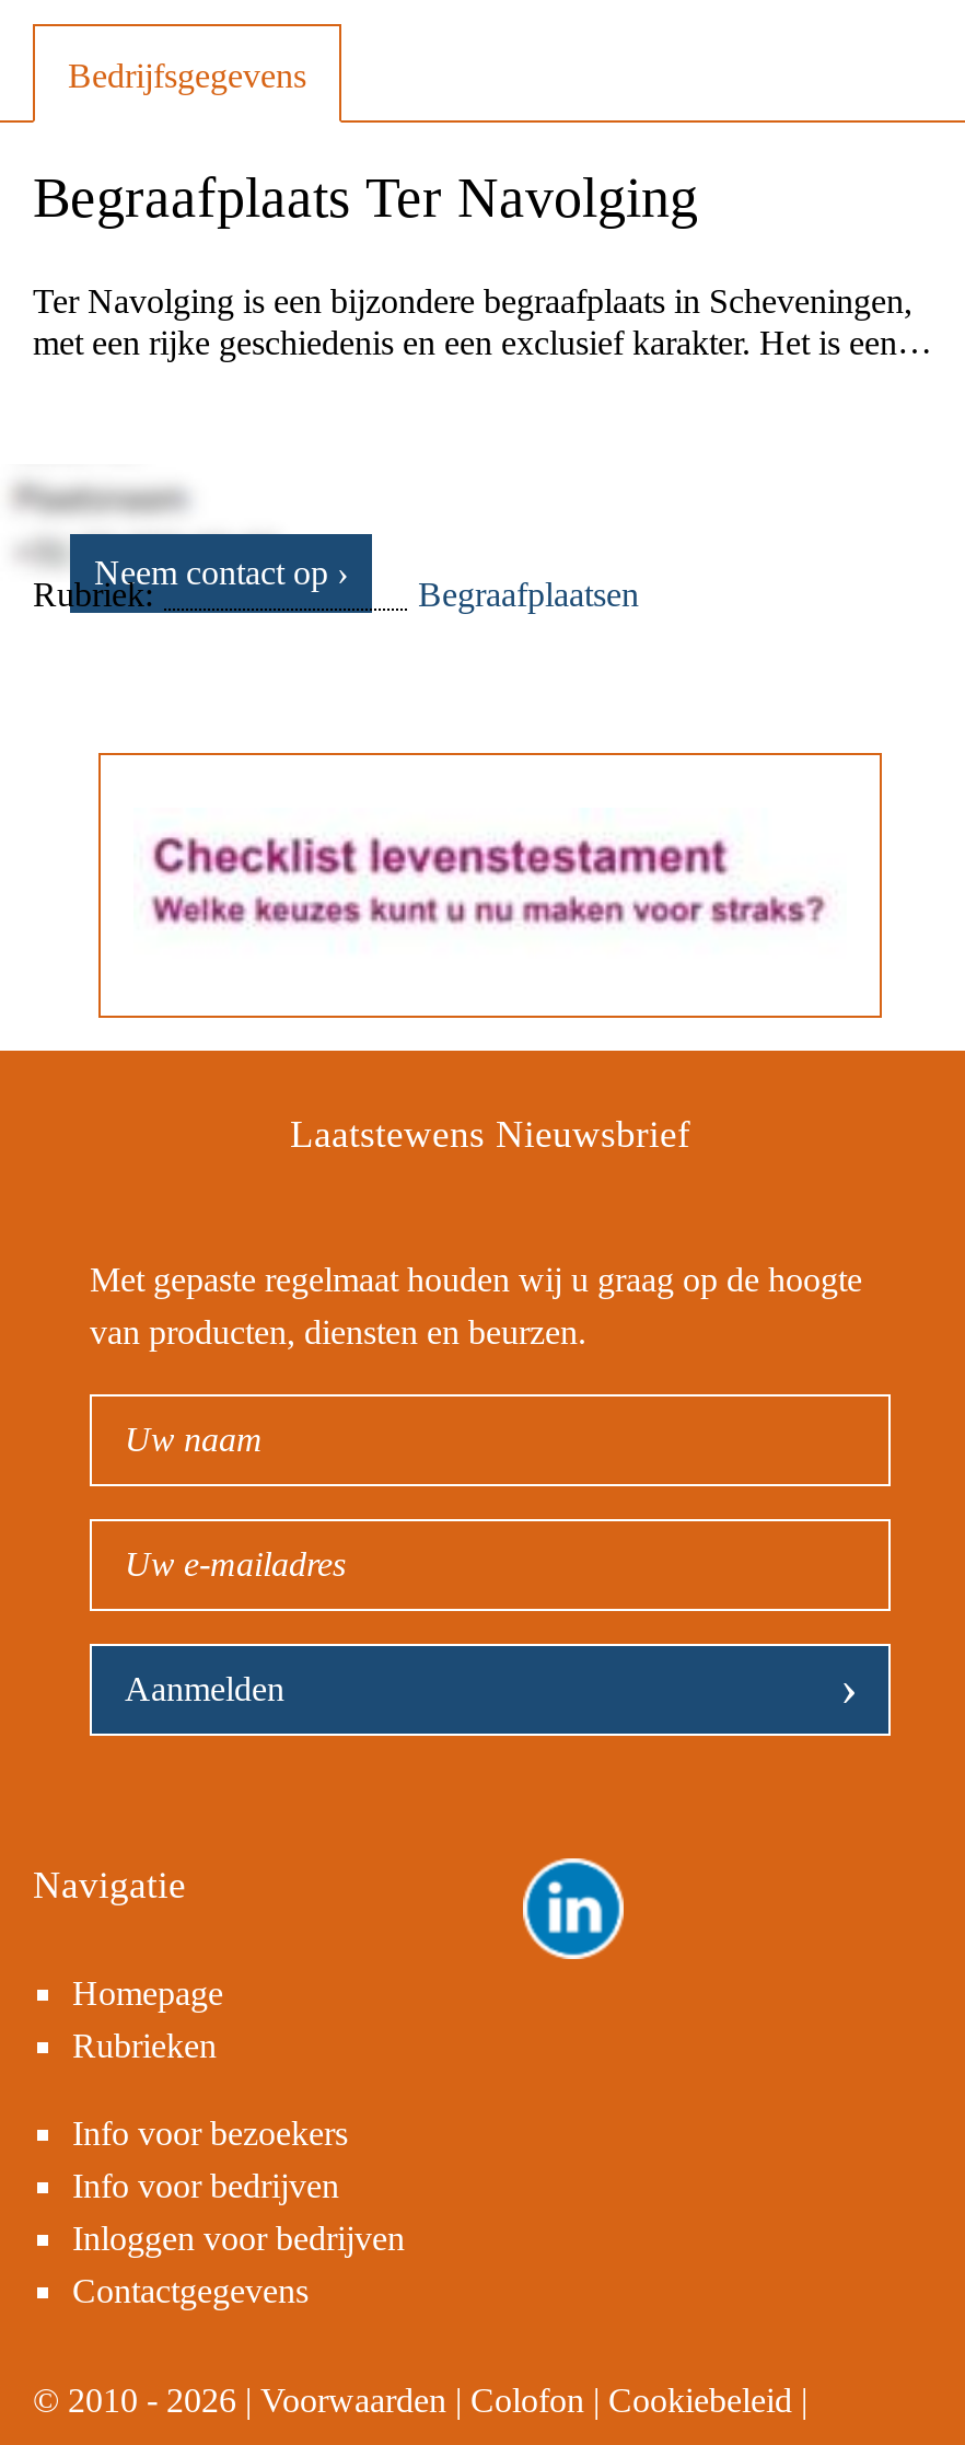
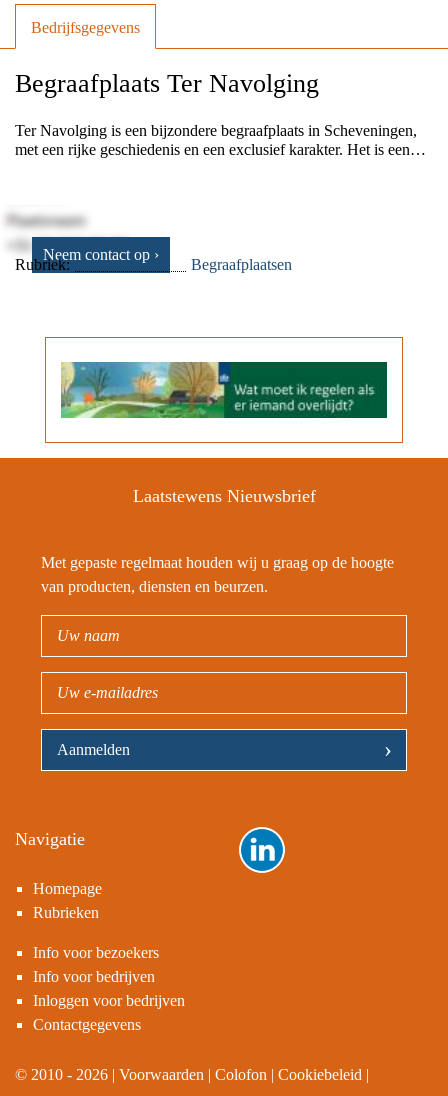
[133,836,847,930] [image] -> [60,361,388,419] [image]

